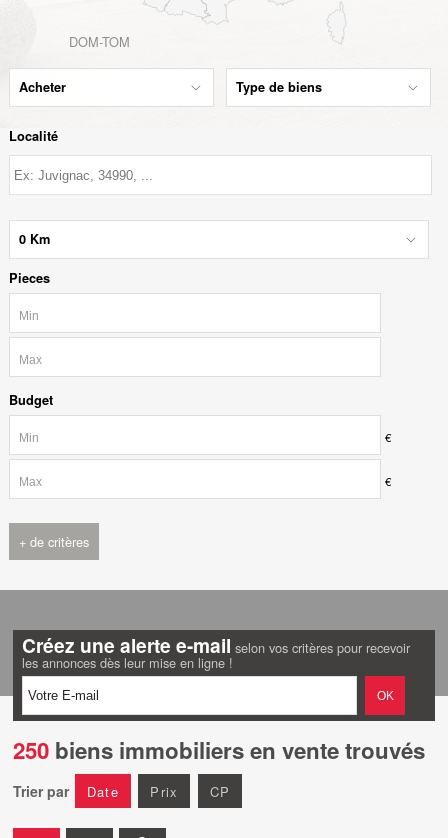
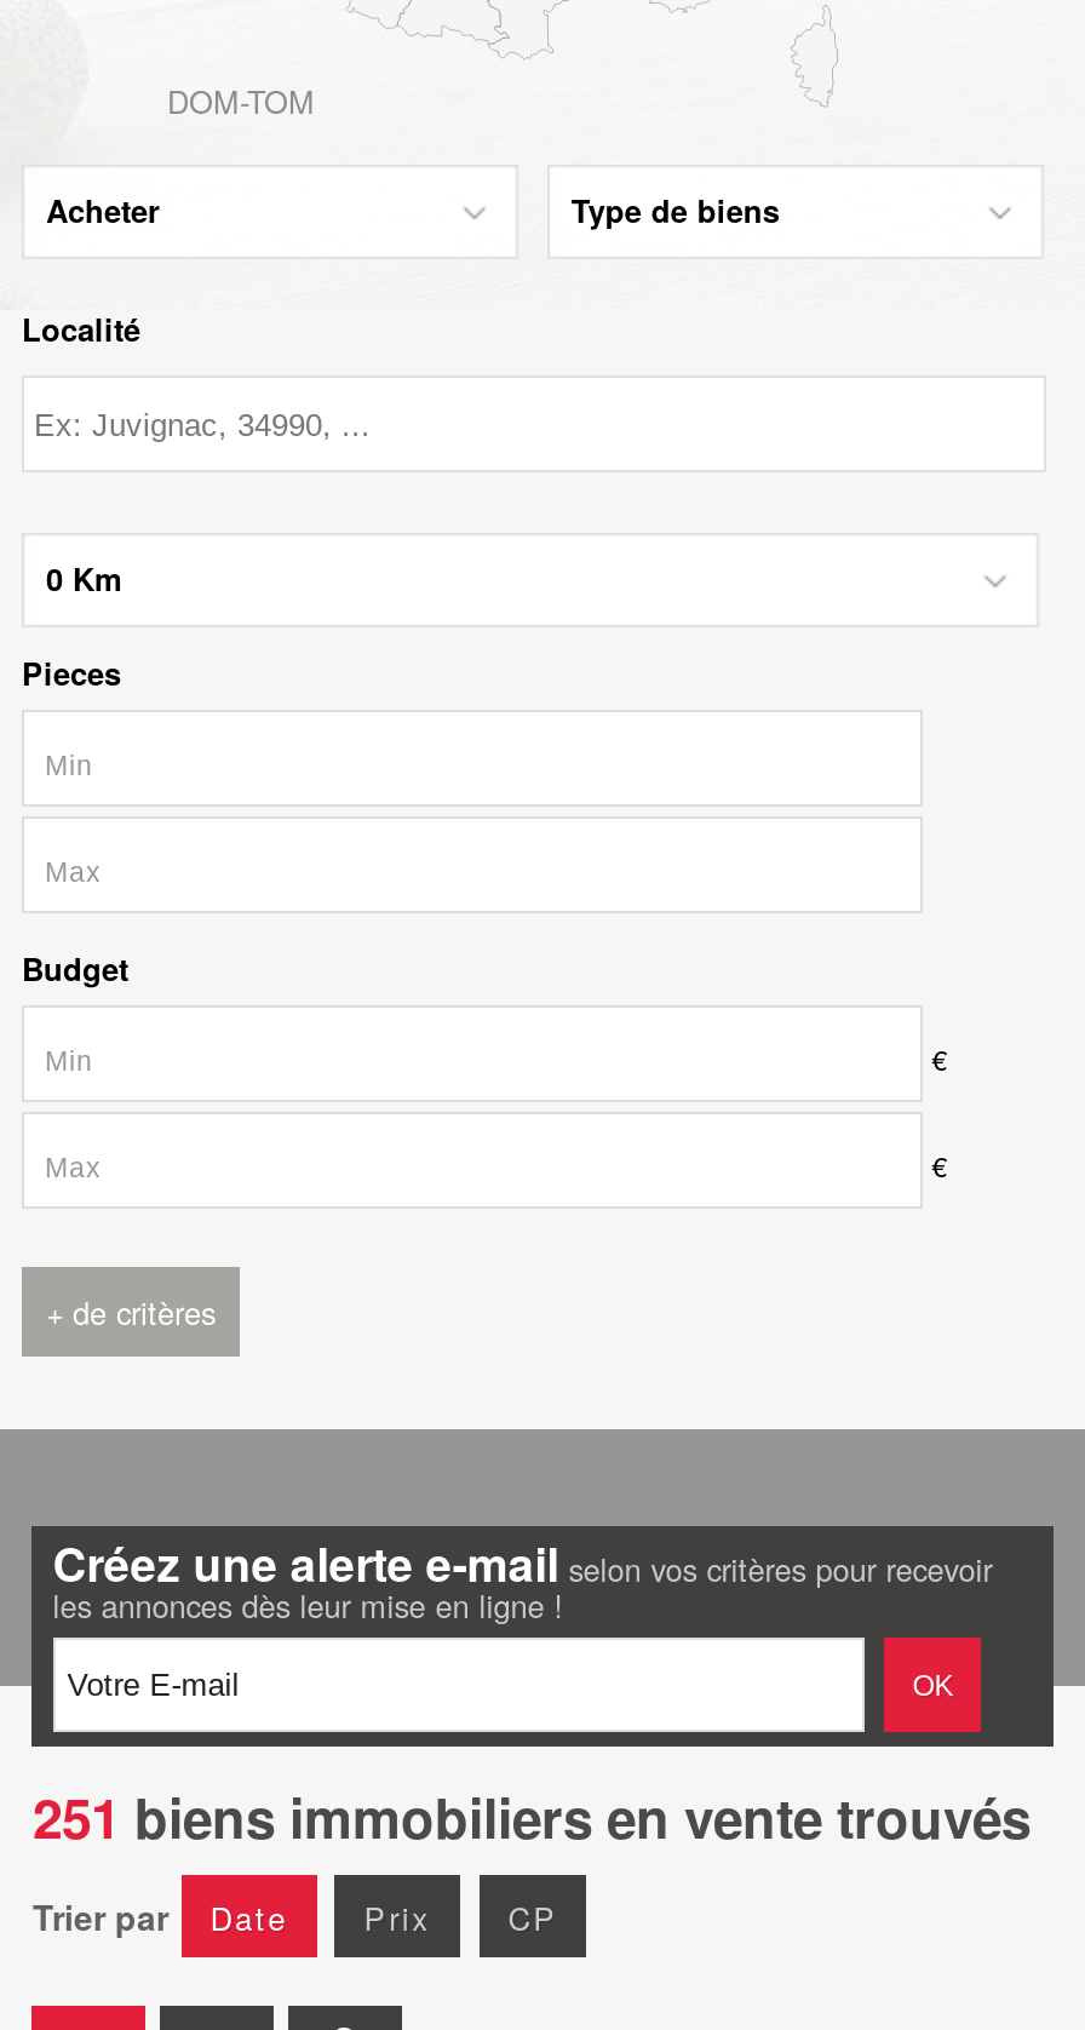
[13,734,425,766] 250 biens immobiliers en vente trouvés -> [32,1777,1030,1855] 251 biens immobiliers en vente trouvés

